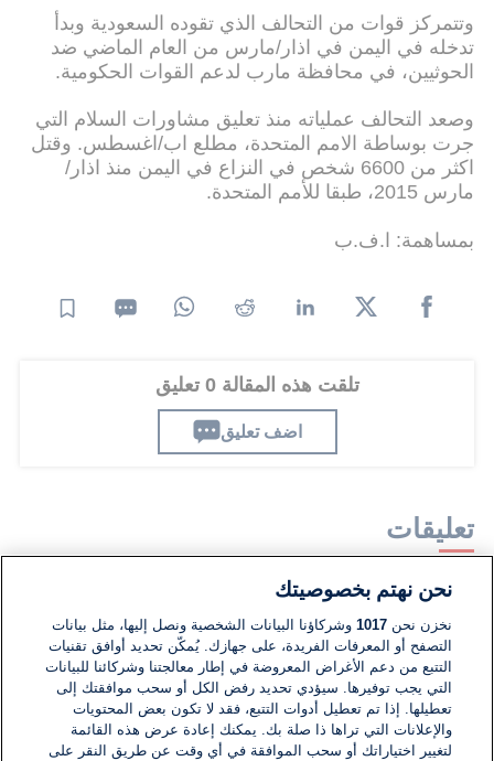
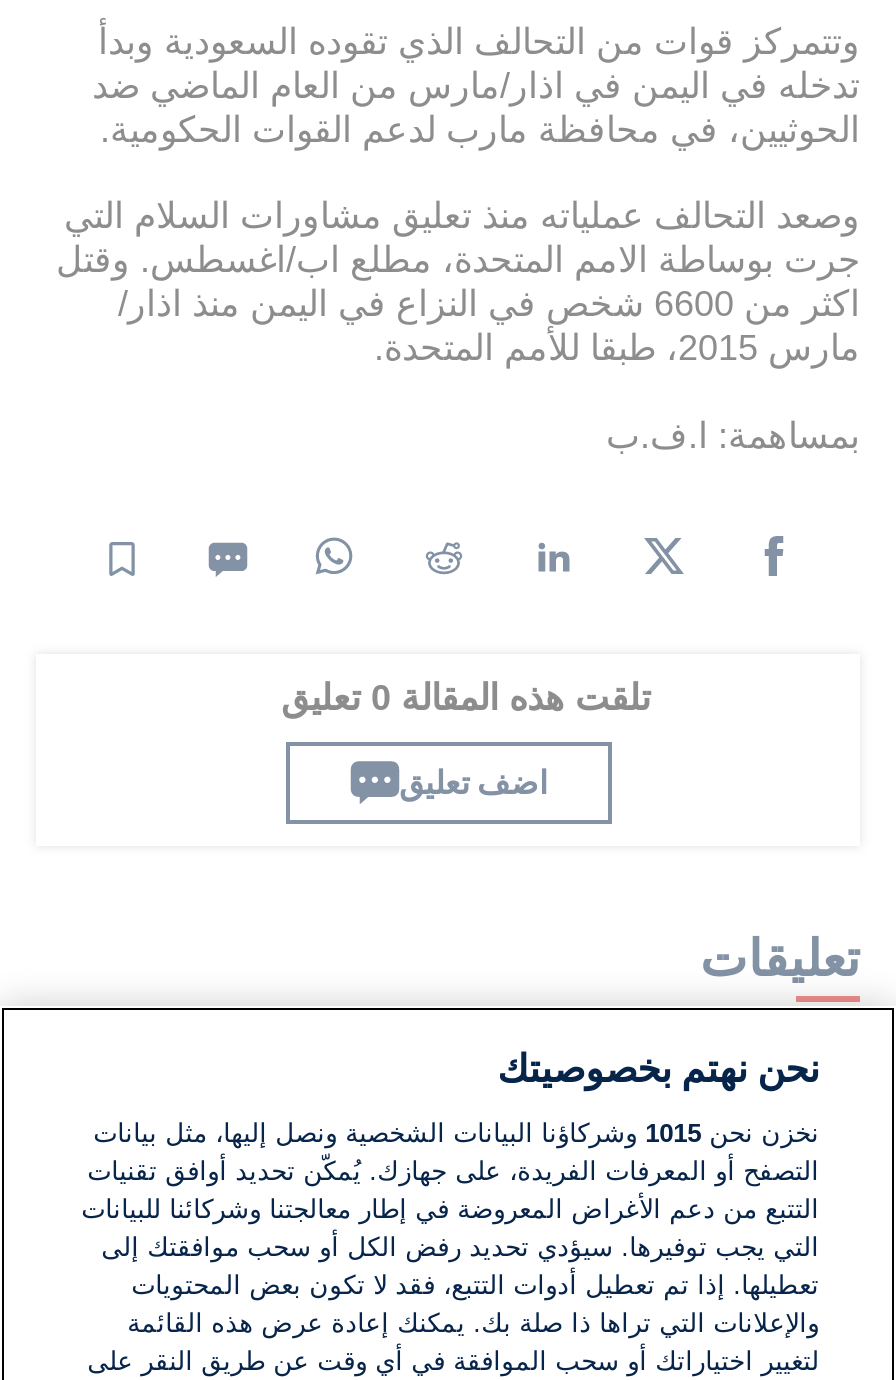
[51,617,452,633] نخزن نحن 1017 وشركاؤنا البيانات الشخصية ونصل إليها، مثل بيانات -> [93,1118,819,1148] نخزن نحن 1015 وشركاؤنا البيانات الشخصية ونصل إليها، مثل بيانات

